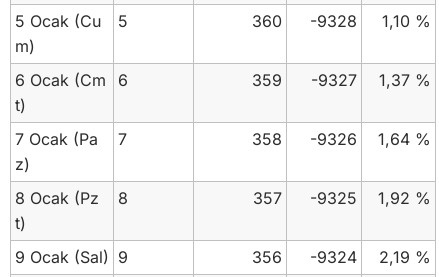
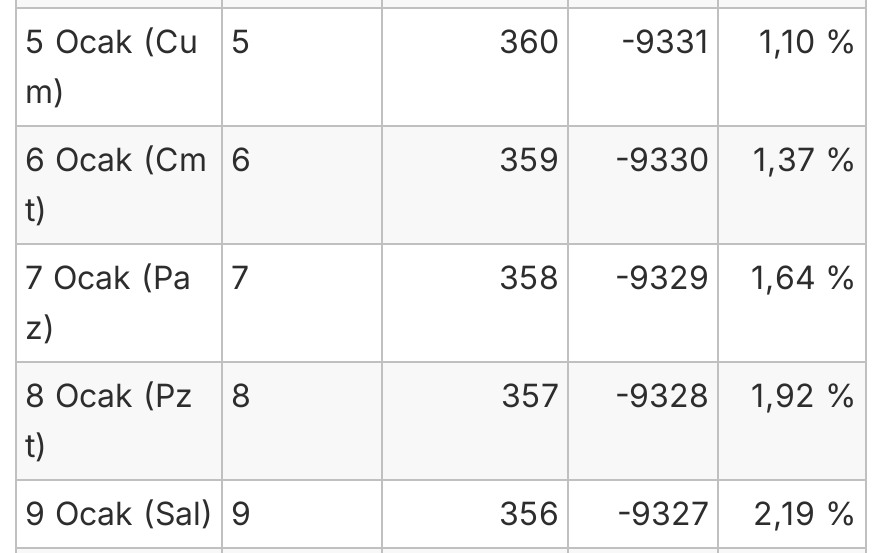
[252,11,431,31] 360 -9328 1,10 % -> [499,21,857,61] 360 -9331 1,10 %
[252,70,431,90] 359 -9327 1,37 % -> [499,139,857,179] 359 -9330 1,37 %
[252,129,431,149] 358 -9326 1,64 % -> [499,257,857,297] 358 -9329 1,64 %
[253,188,431,208] 357 -9325 1,92 % -> [501,375,857,415] 357 -9328 1,92 %
[252,247,431,267] 356 -9324 2,19 % -> [499,493,857,533] 356 -9327 2,19 %

